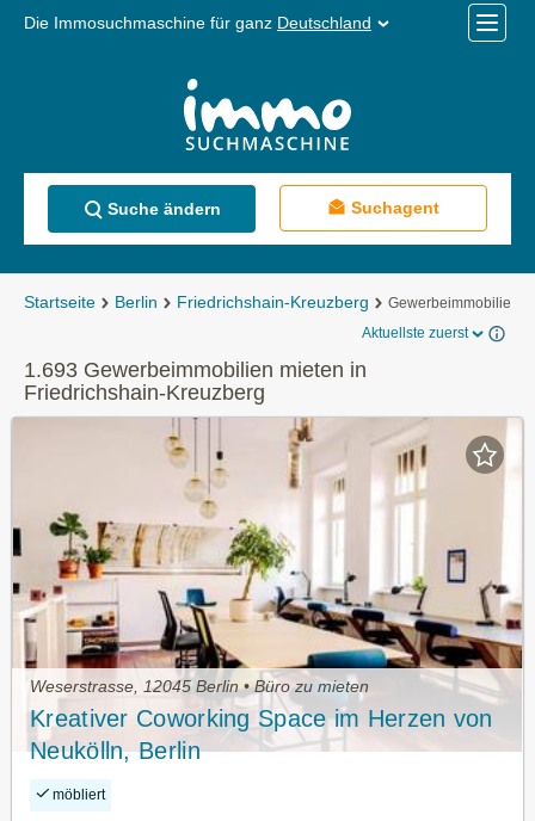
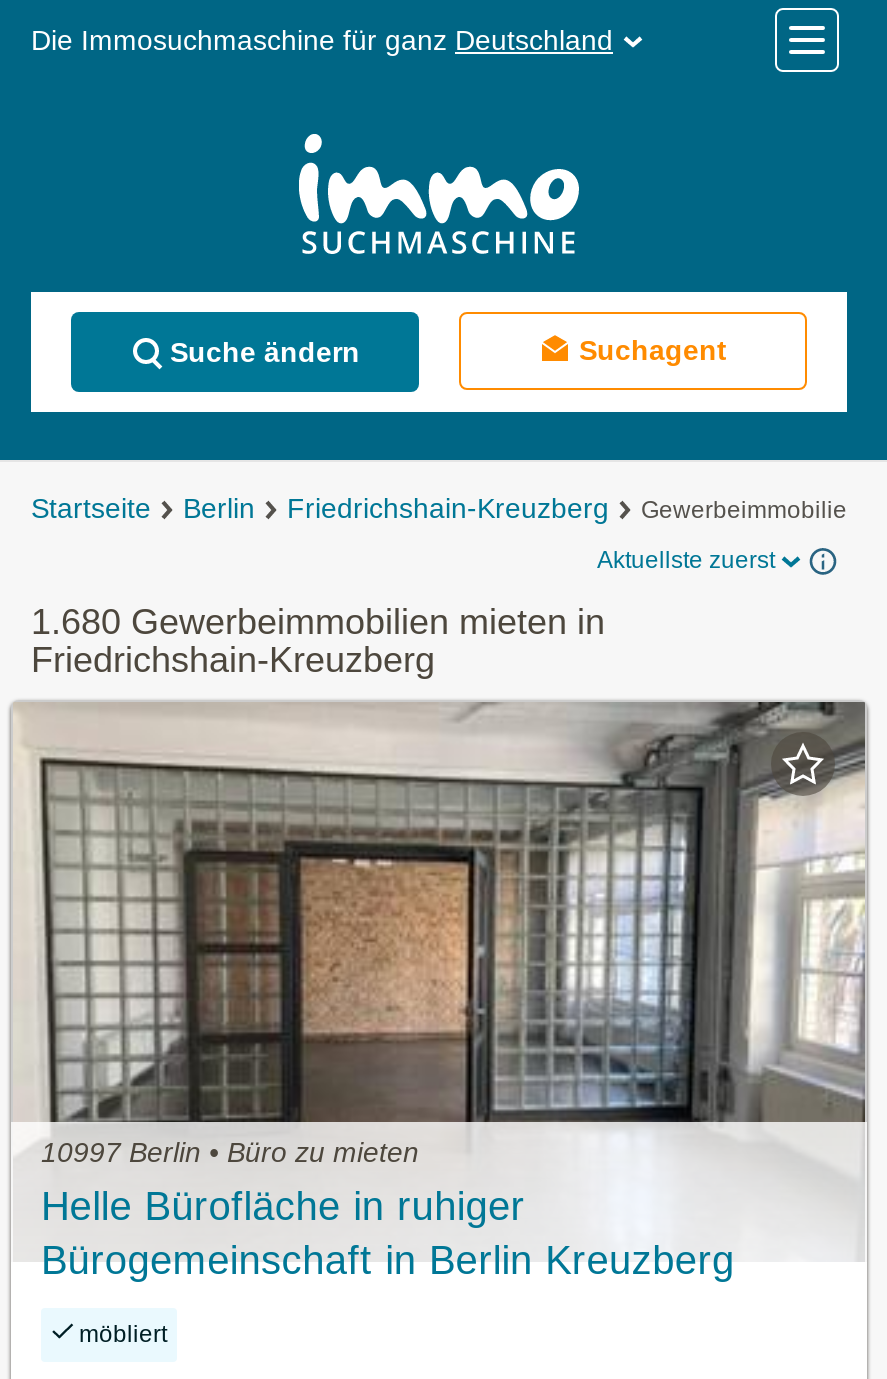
[24,358,367,382] 1.693 Gewerbeimmobilien mieten in -> [31,602,605,642] 1.680 Gewerbeimmobilien mieten in
[12,418,522,763] [image] | Weserstrasse, 12045 Berlin • Büro zu mieten | Kreativer Coworking Space im Herzen von | Neukölln, Berlin -> [13,700,867,1281] [image] | 10997 Berlin • Büro zu mieten | Helle Bürofläche in ruhiger | Bürogemeinschaft in Berlin Kreuzberg

